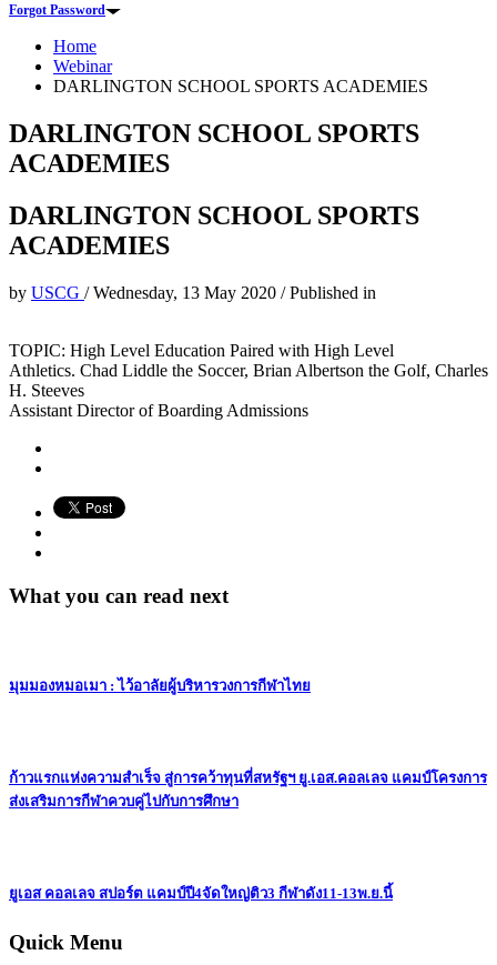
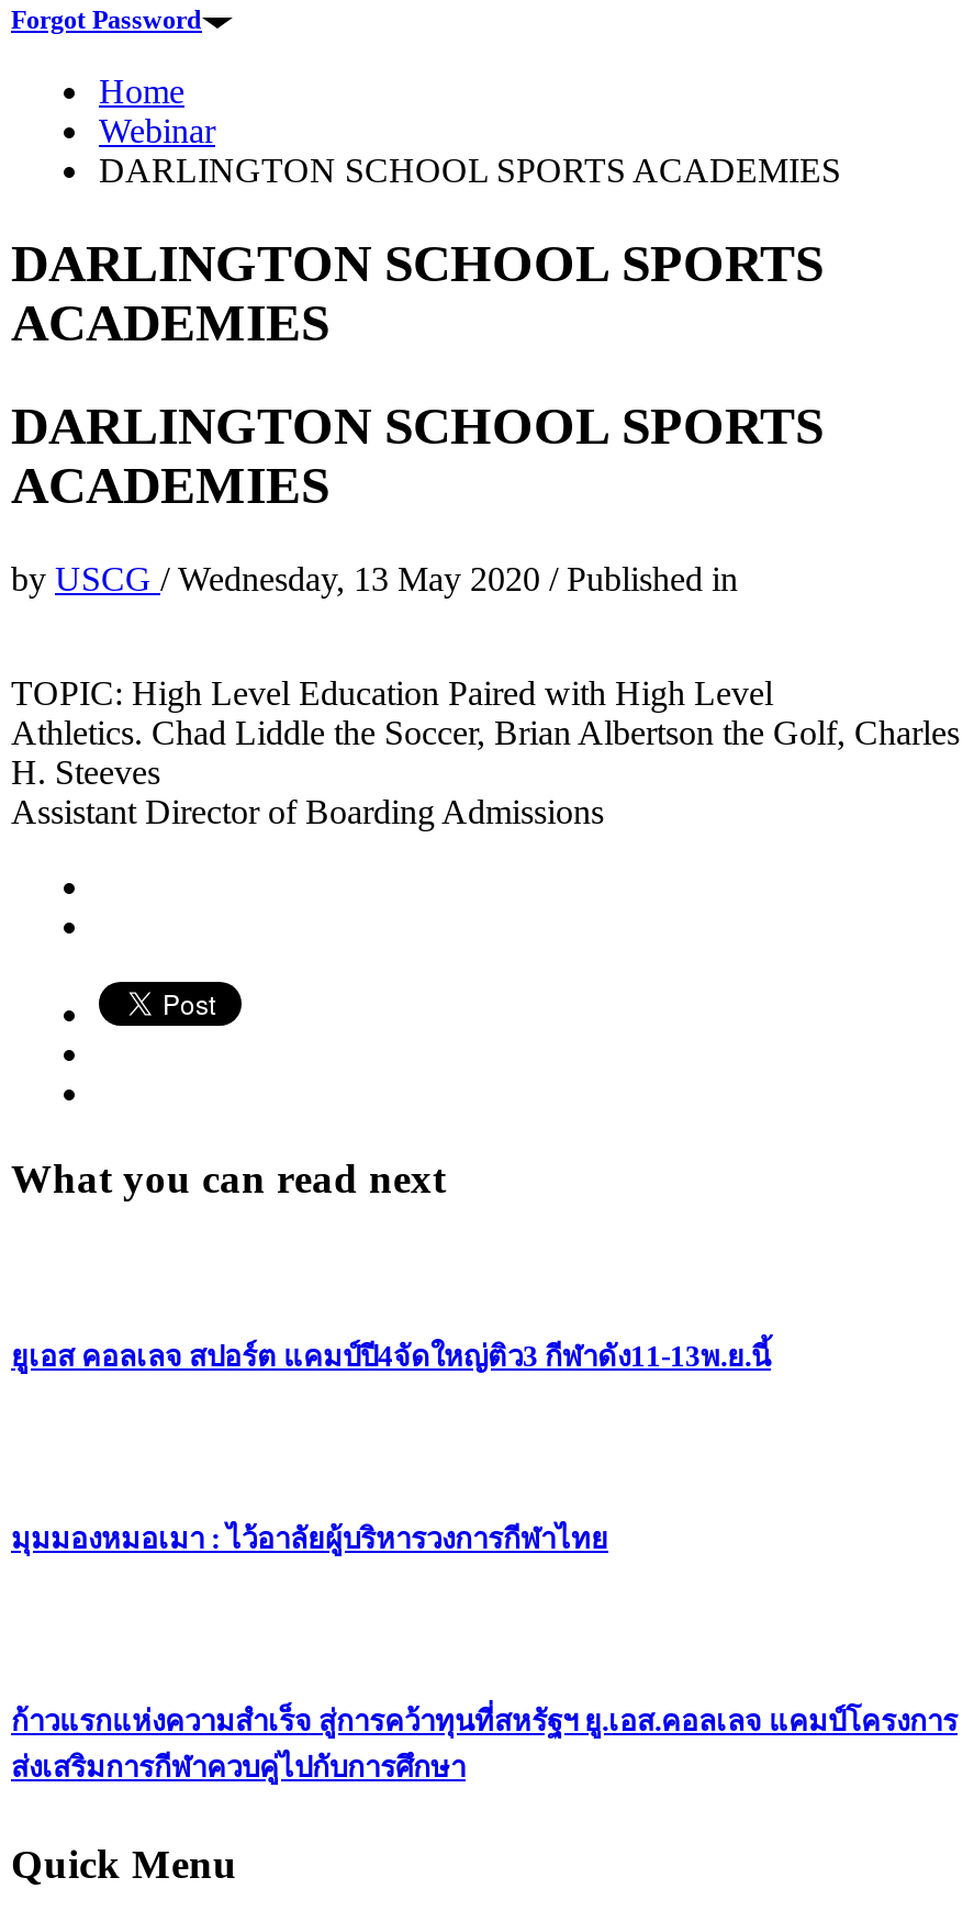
moved [9,677,487,810] -> [11,1522,958,1785]: มุมมองหมอเมา : ไว้อาลัยผู้บริหารวงการกีฬาไทย | ก้าวแรกแห่งความสำเร็จ สู่การคว้าทุนที่สหรัฐฯ ยู.เอส.คอลเลจ แคมป์โครงการ | ส่งเสริมการกีฬาควบคู่ไปกับการศึกษา
moved [9,886,393,902] -> [11,1339,771,1372]: ยูเอส คอลเลจ สปอร์ต แคมป์ปี4จัดใหญ่ติว3 กีฬาดัง11-13พ.ย.นี้

